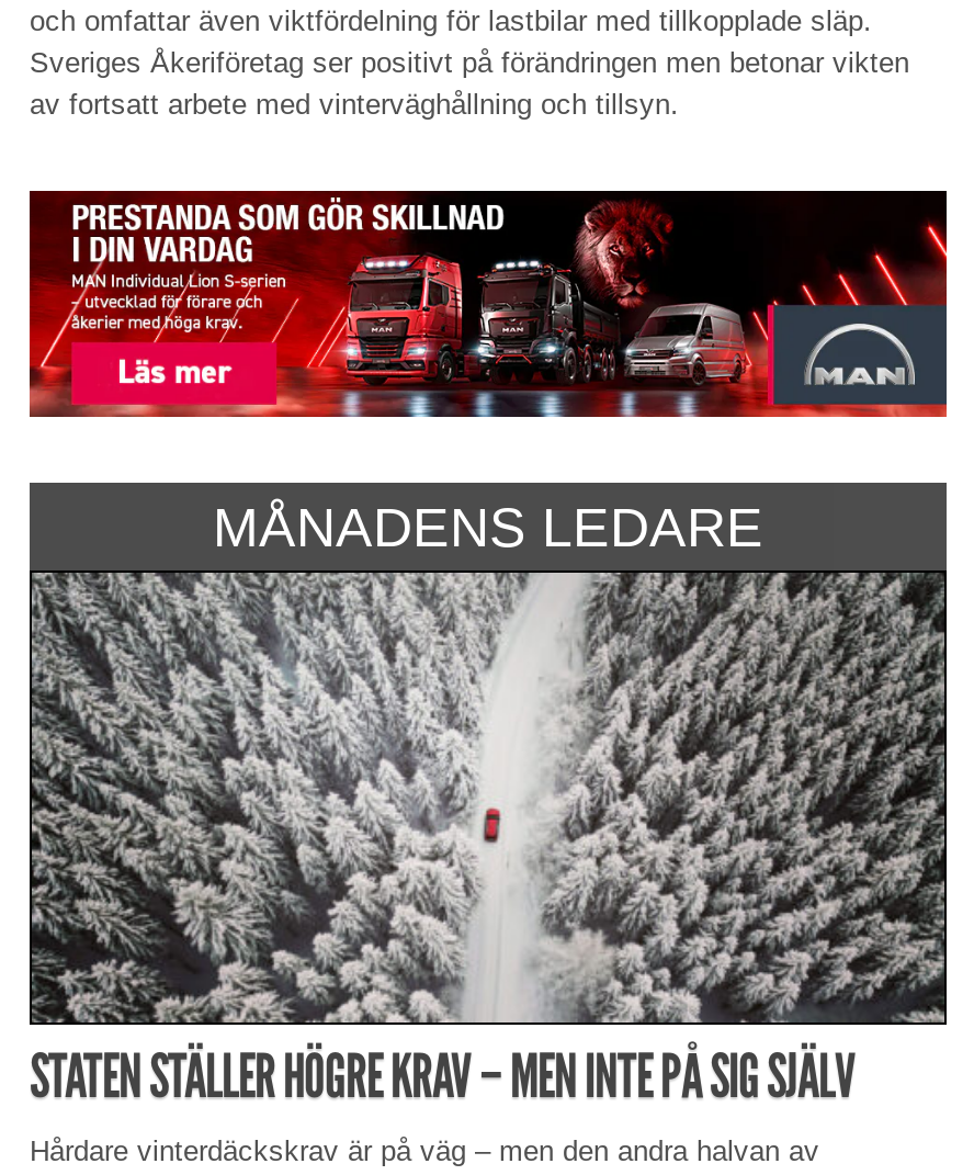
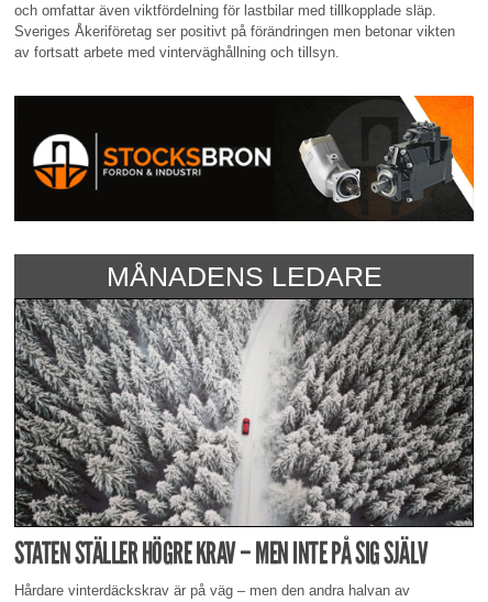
[27,189,949,419] [image] -> [13,95,475,222] [image]

